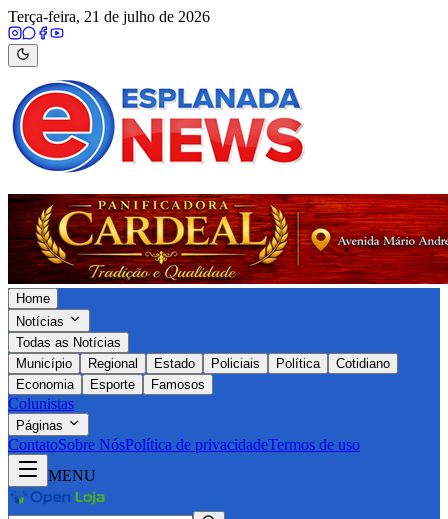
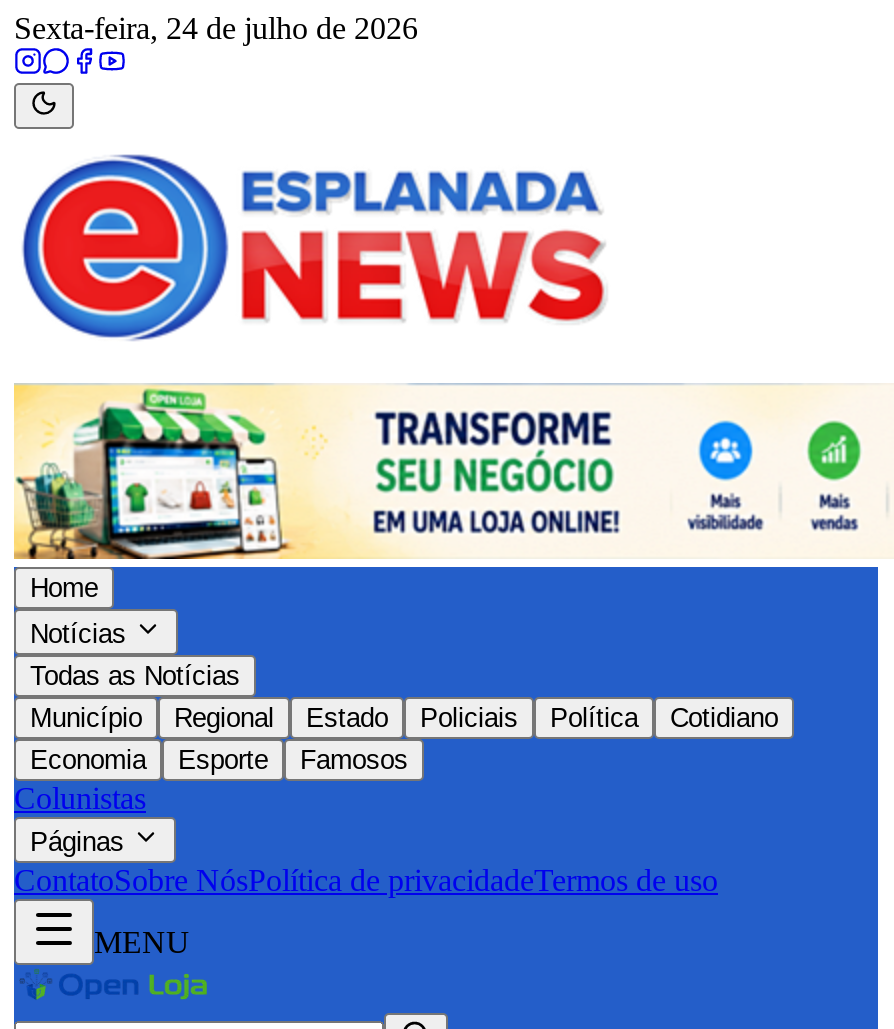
[8,8,210,25] Terça-feira, 21 de julho de 2026 -> [14,11,418,45] Sexta-feira, 24 de julho de 2026
[7,193,445,285] [image] -> [12,383,888,561] [image]

